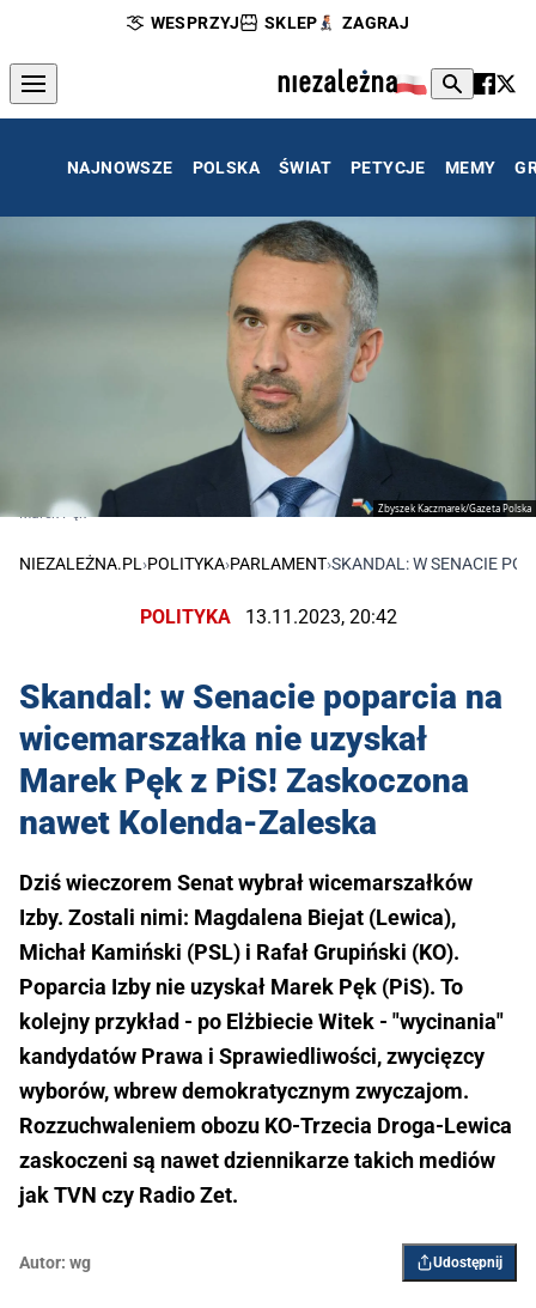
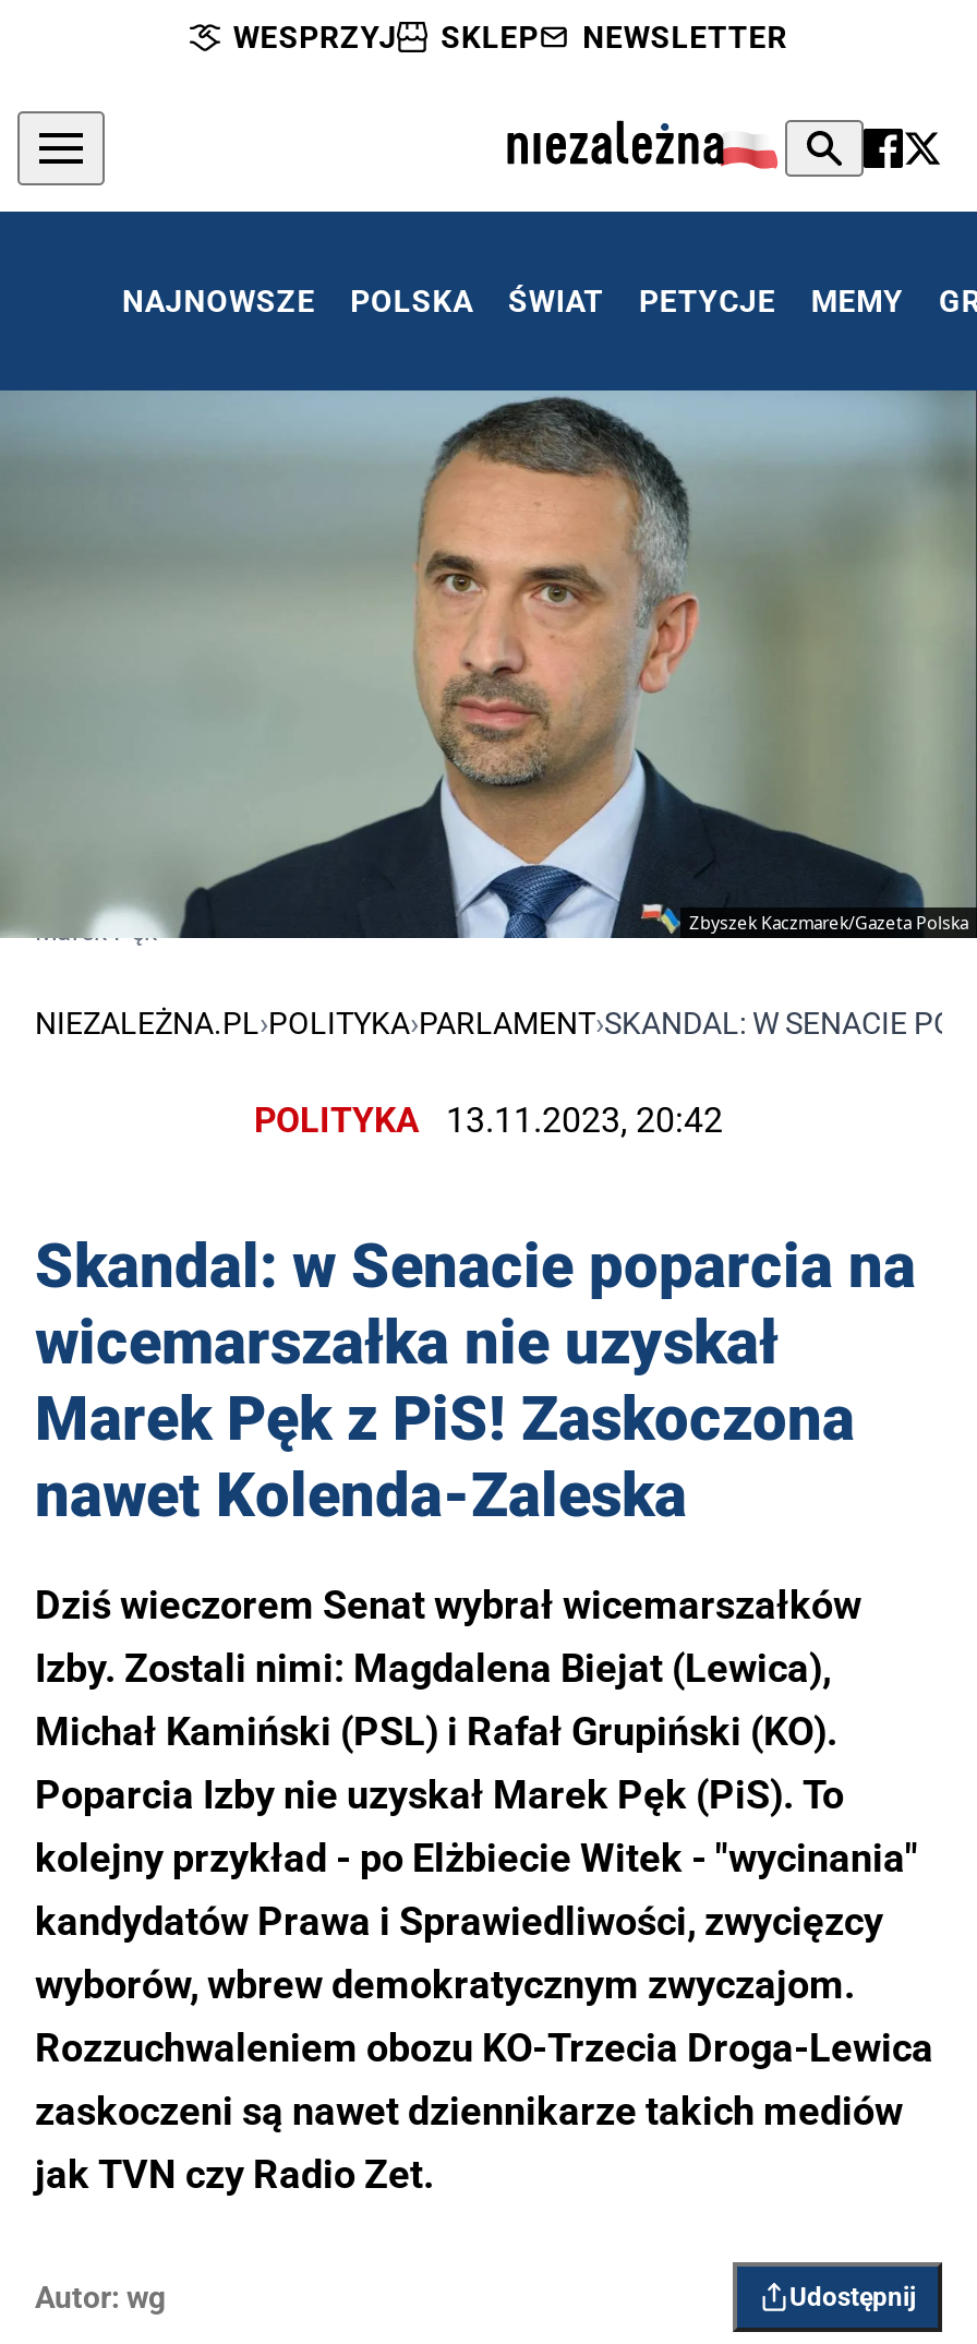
[342,13,410,32] ZAGRAJ -> [582,20,787,55] NEWSLETTER

